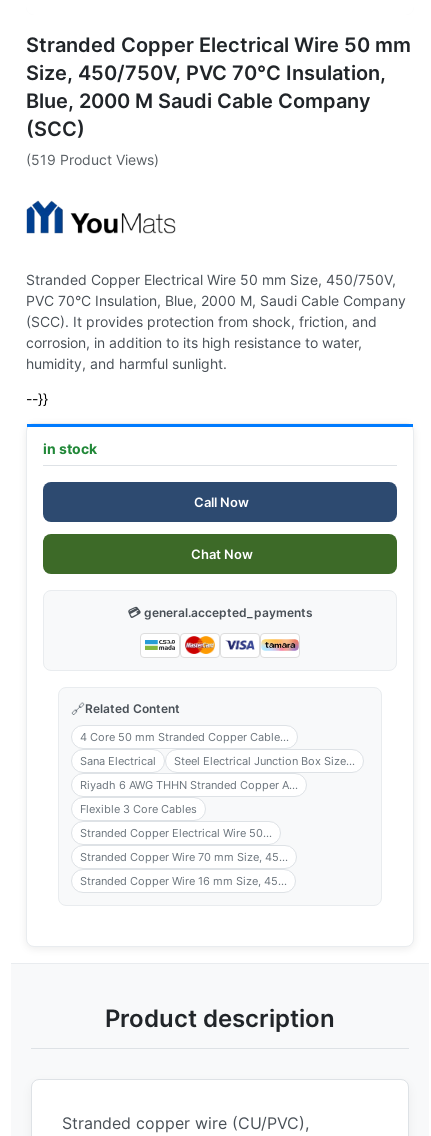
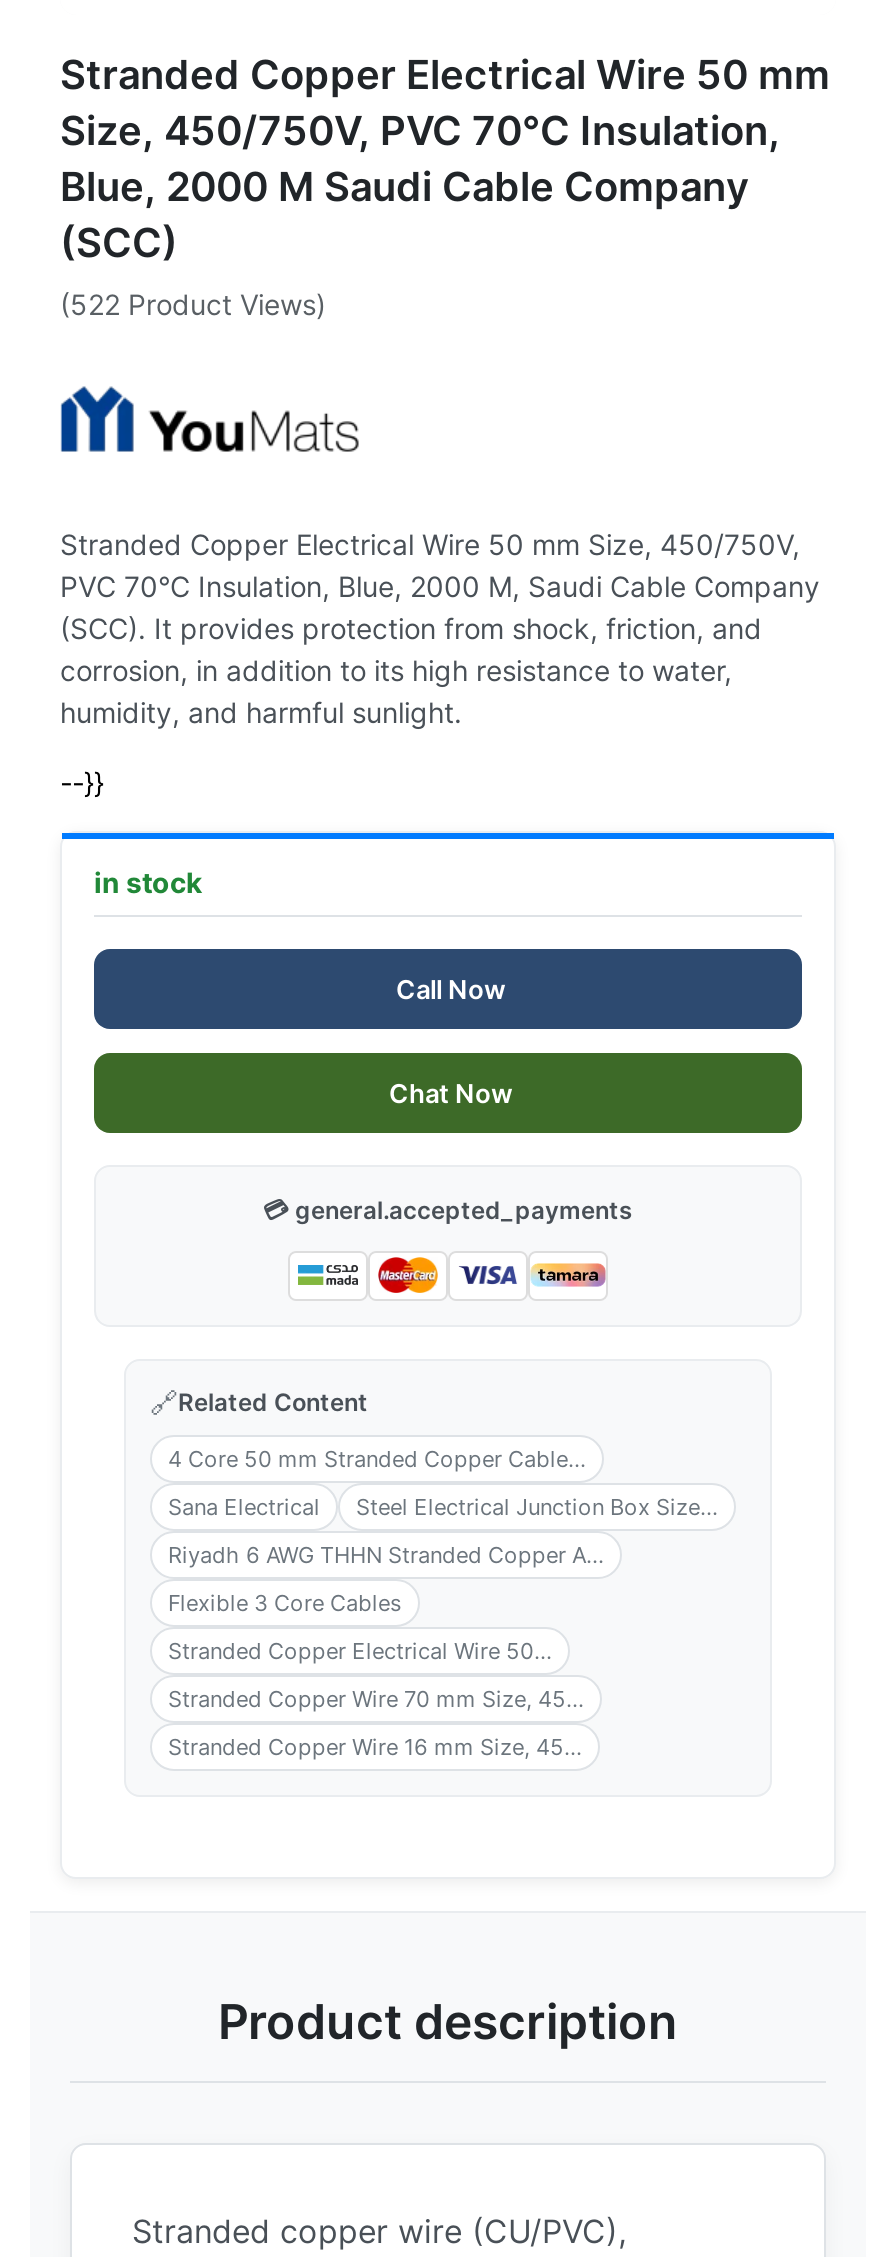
[26,151,159,168] (519 Product Views) -> [60,287,326,321] (522 Product Views)

